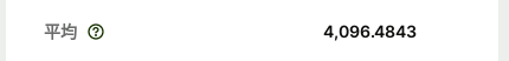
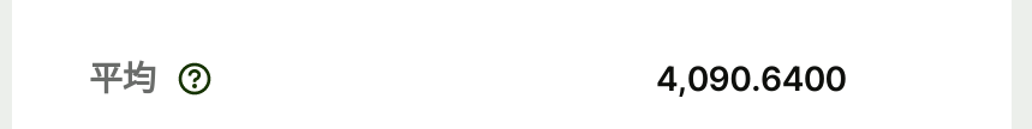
[323,21,417,41] 4,096.4843 -> [656,57,846,98] 4,090.6400

